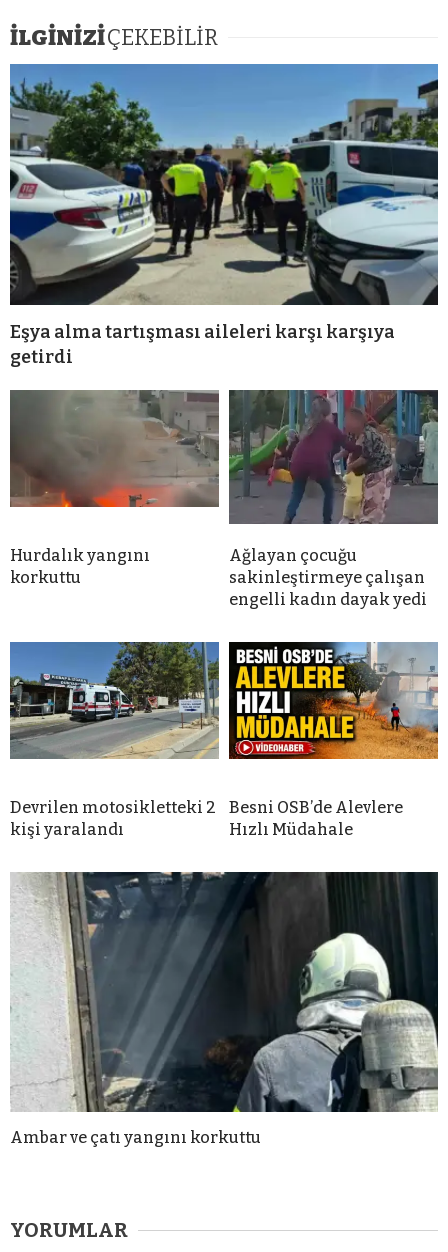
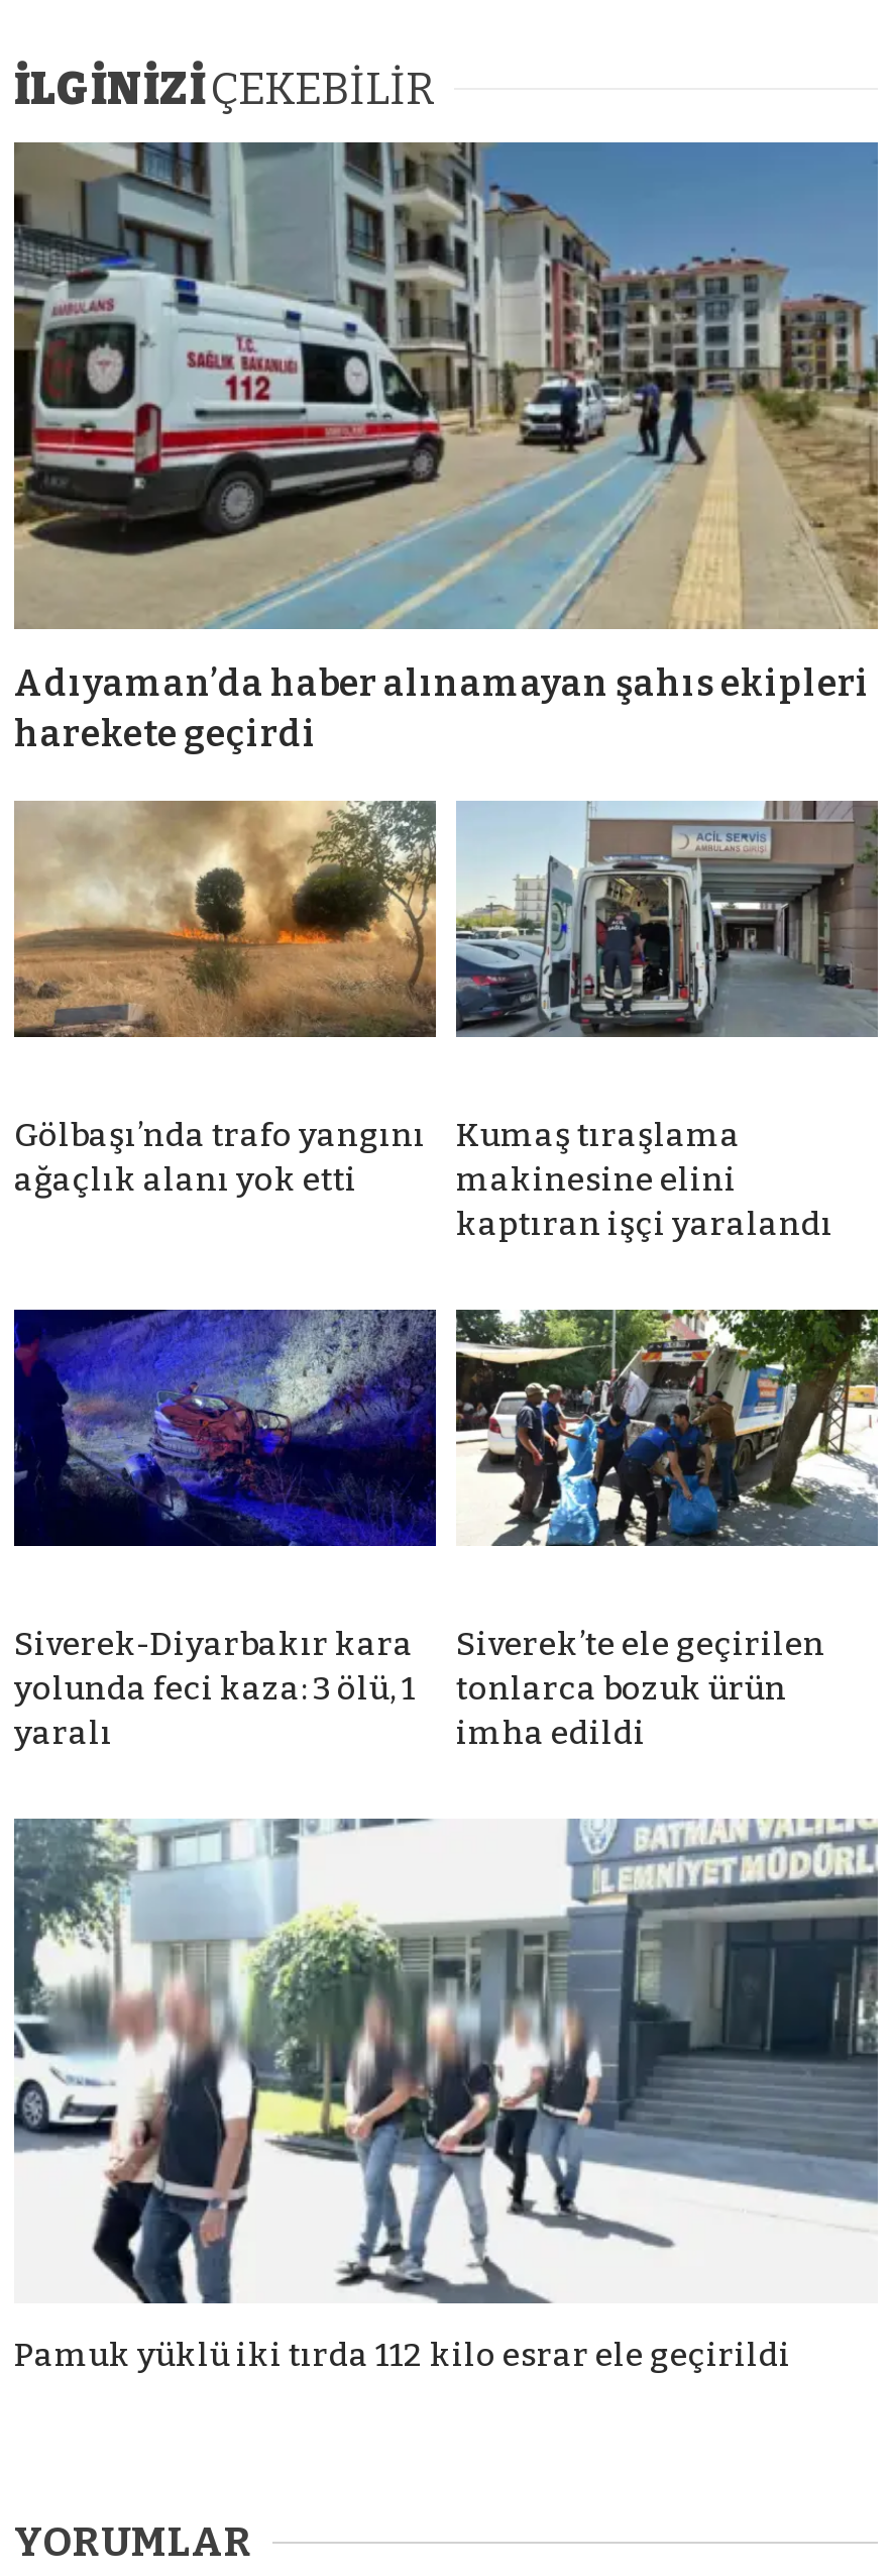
[9,63,439,367] [image] | Eşya alma tartışması aileleri karşı karşıya | getirdi -> [12,140,880,755] [image] | Adıyaman’da haber alınamayan şahıs ekipleri | harekete geçirdi
[9,389,219,586] [image] | Hurdalık yangını | korkuttu -> [12,801,436,1198] [image] | Gölbaşı’nda trafo yangını | ağaçlık alanı yok etti
[228,389,439,608] [image] | Ağlayan çocuğu | sakinleştirmeye çalışan | engelli kadın dayak yedi -> [456,801,878,1242] [image] | Kumaş tıraşlama | makinesine elini | kaptıran işçi yaralandı
[9,641,220,838] [image] | Devrilen motosikletteki 2 | kişi yaralandı -> [12,1308,438,1751] [image] | Siverek-Diyarbakır kara | yolunda feci kaza: 3 ölü, 1 | yaralı
[228,641,439,838] [image] | Besni OSB’de Alevlere | Hızlı Müdahale -> [454,1308,878,1751] [image] | Siverek’te ele geçirilen | tonlarca bozuk ürün | imha edildi
[10,871,439,1147] [image] | Ambar ve çatı yangını korkuttu -> [12,1819,878,2375] [image] | Pamuk yüklü iki tırda 112 kilo esrar ele geçirildi

